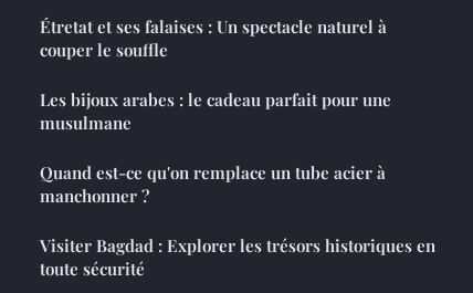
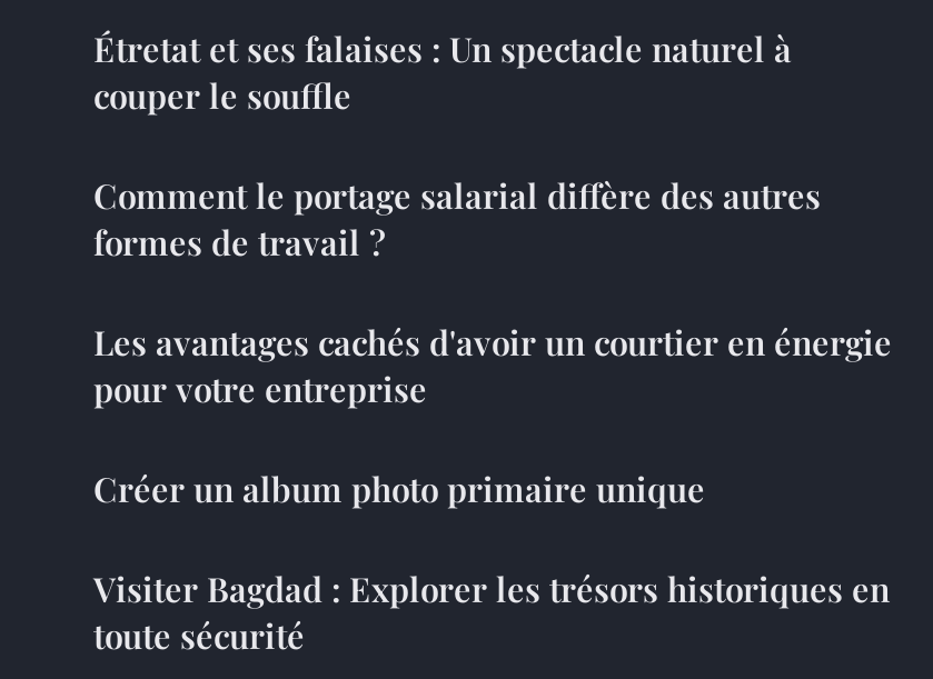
[40,88,391,206] Les bijoux arabes : le cadeau parfait pour une | musulmane | Quand est-ce qu'on remplace un tube acier à | manchonner ? -> [93,172,892,510] Comment le portage salarial diffère des autres | formes de travail ? | Les avantages cachés d'avoir un courtier en énergie | pour votre entreprise | Créer un album photo primaire unique

